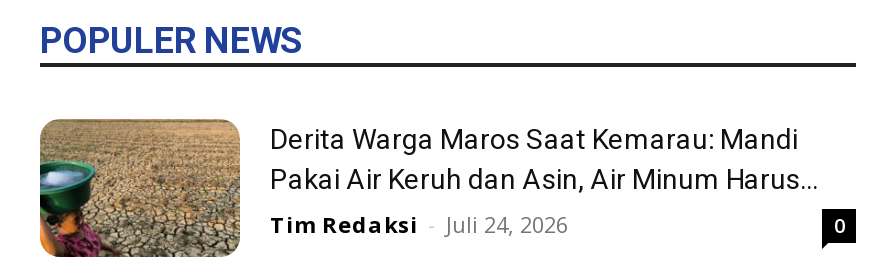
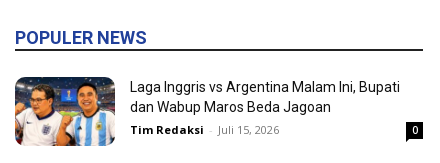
[38,117,818,259] [image] | Derita Warga Maros Saat Kemarau: Mandi | Pakai Air Keruh dan Asin, Air Minum Harus... | Tim Redaksi - Juli 24, 2026 -> [14,76,400,147] [image] | Laga Inggris vs Argentina Malam Ini, Bupati | dan Wabup Maros Beda Jagoan | Tim Redaksi - Juli 15, 2026

